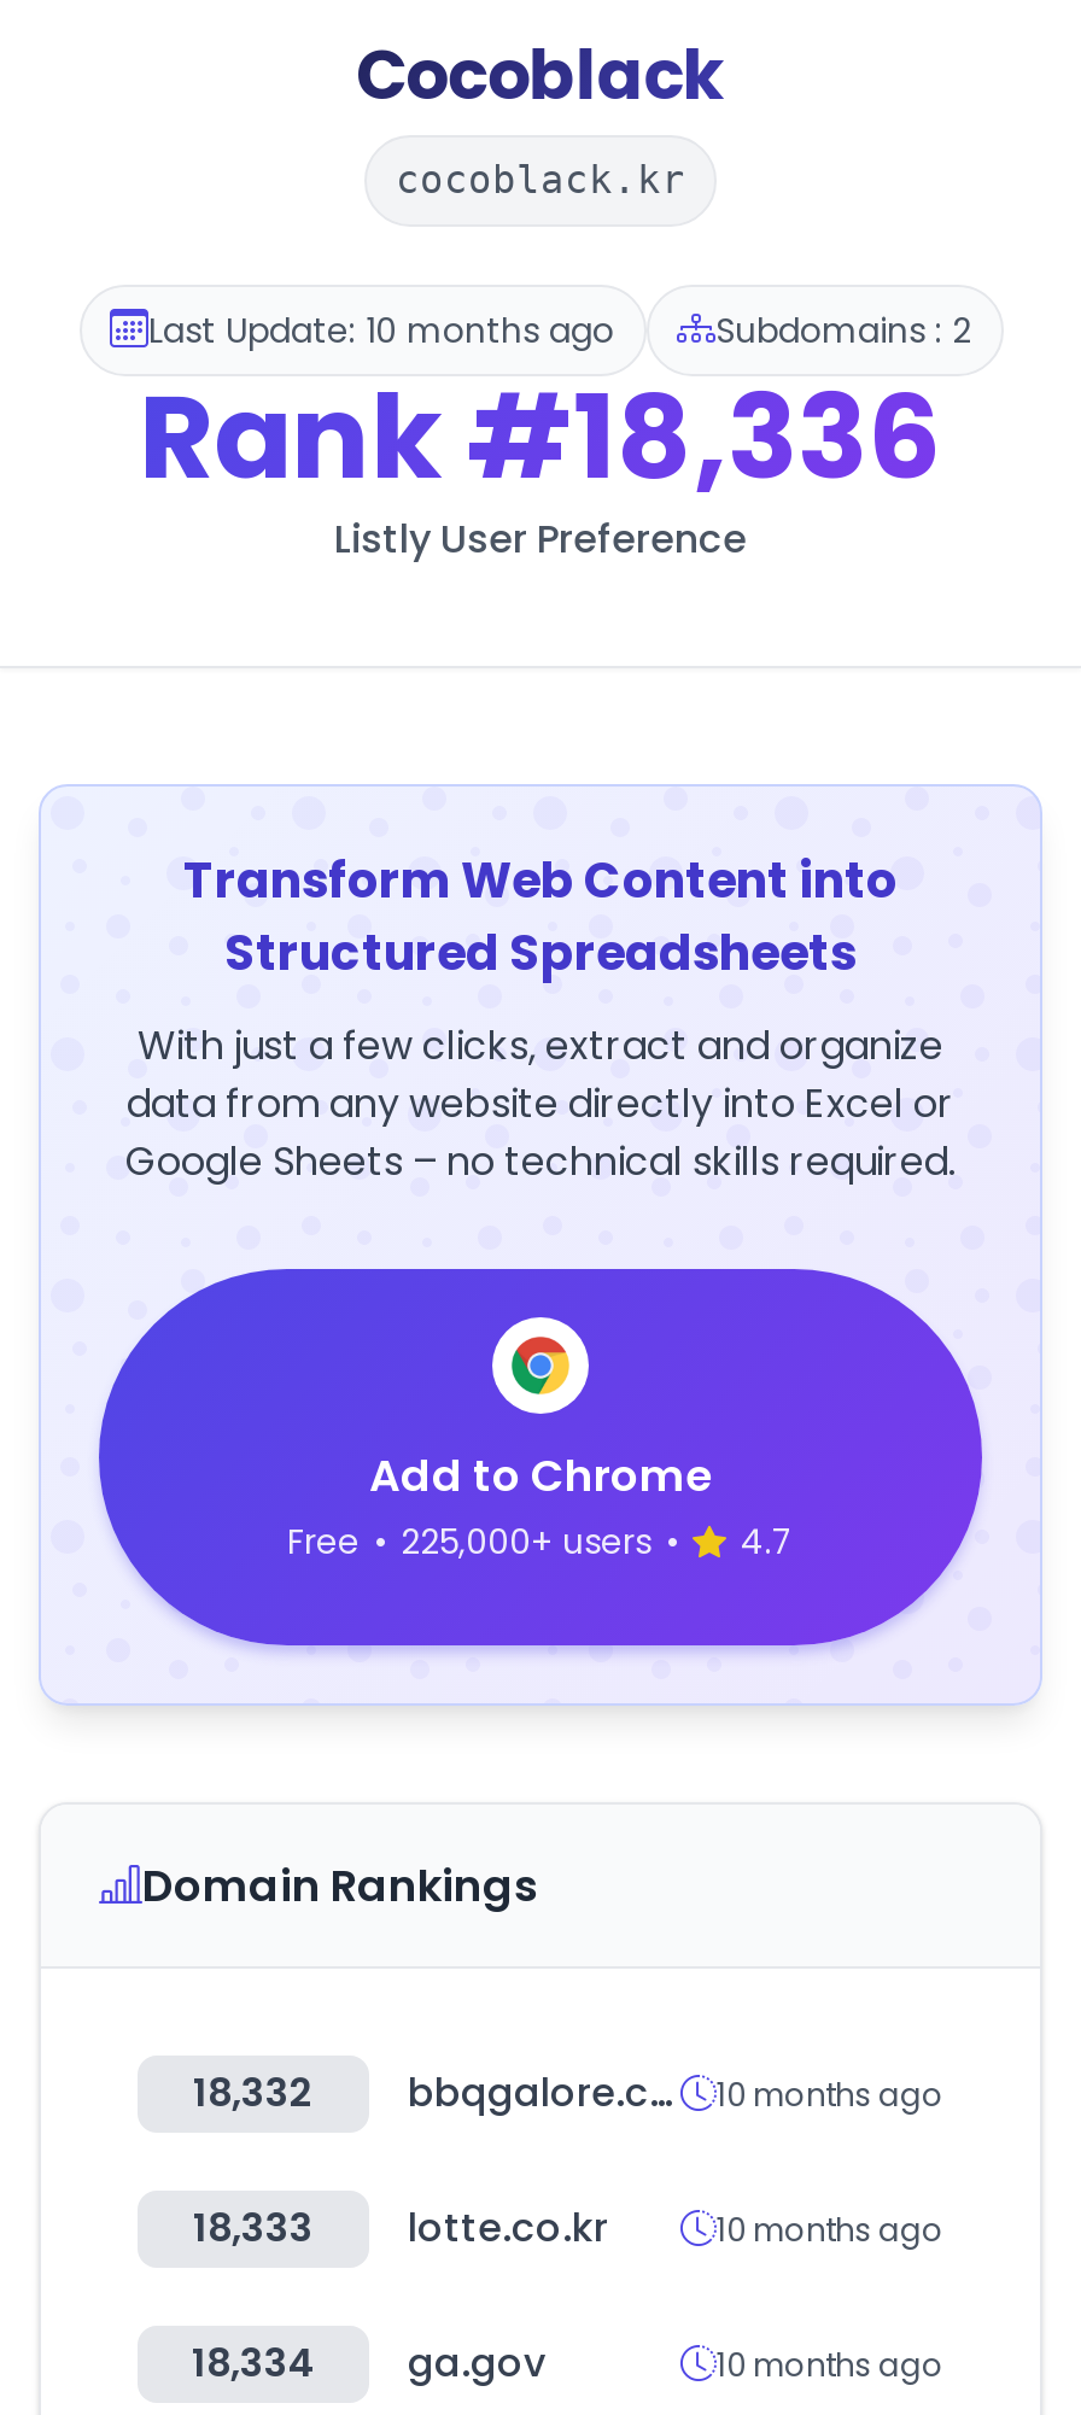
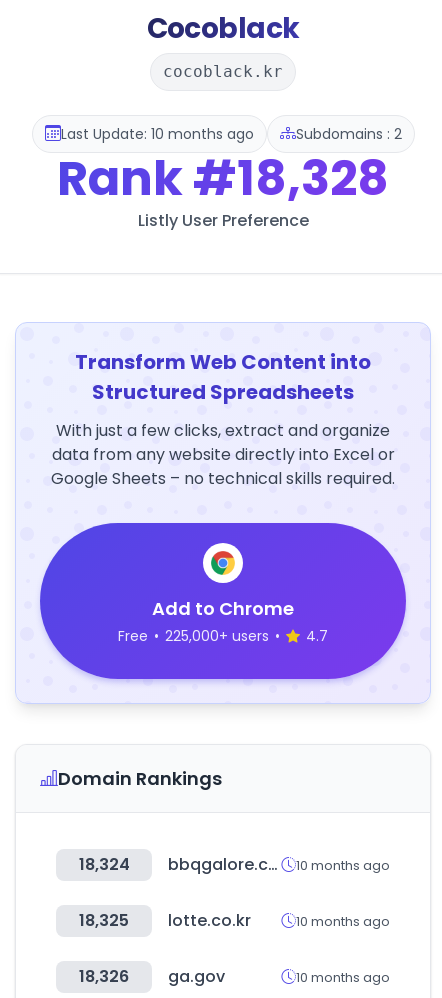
[139,357,942,519] Rank #18,336 -> [57,145,389,212] Rank #18,328
[193,2065,314,2121] 18,332 -> [78,853,129,876] 18,324
[193,2200,608,2256] 18,333 lotte.co.kr -> [79,909,251,932] 18,325 lotte.co.kr
[192,2335,545,2391] 18,334 ga.gov -> [79,965,225,988] 18,326 ga.gov

